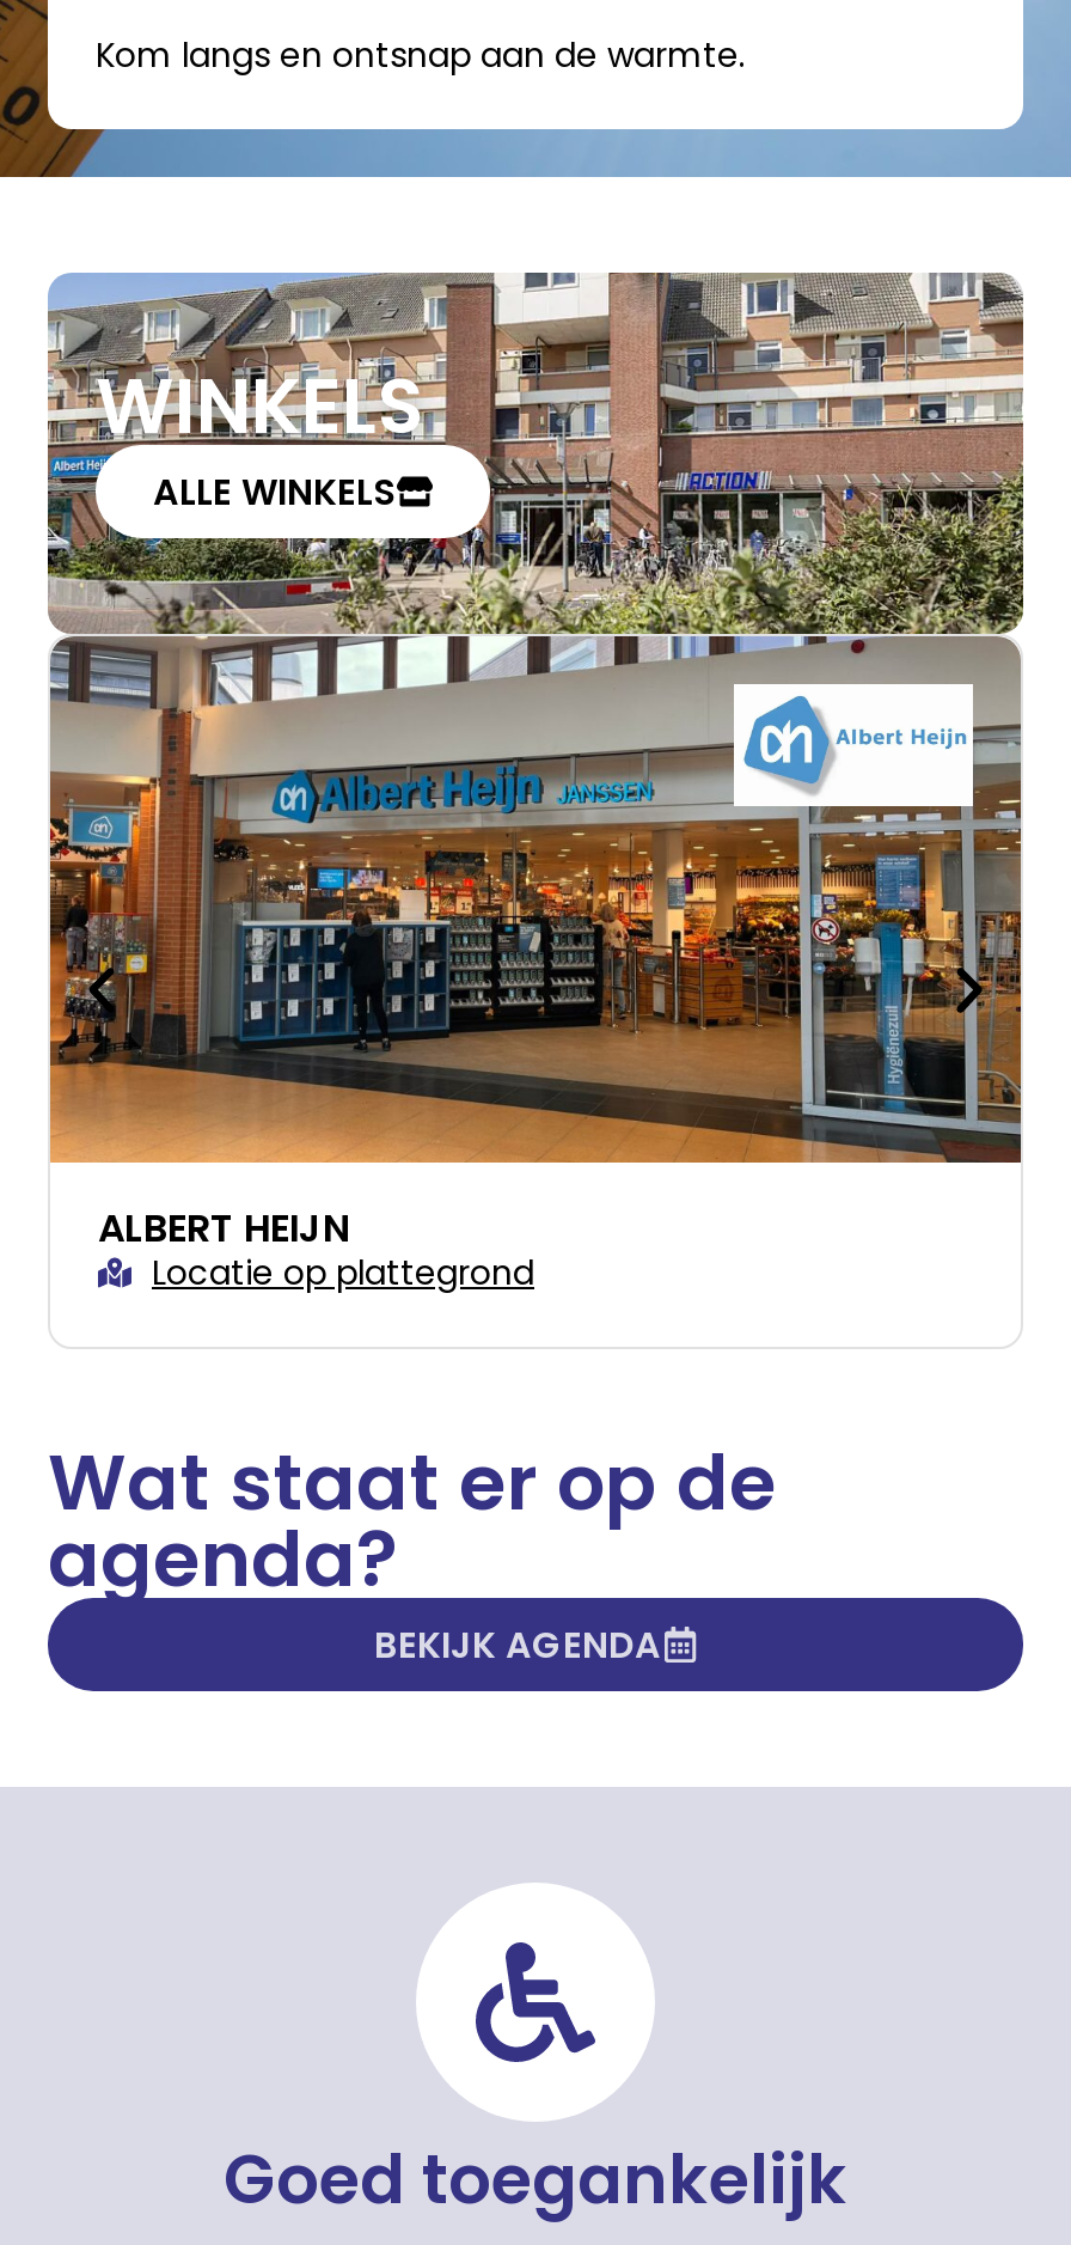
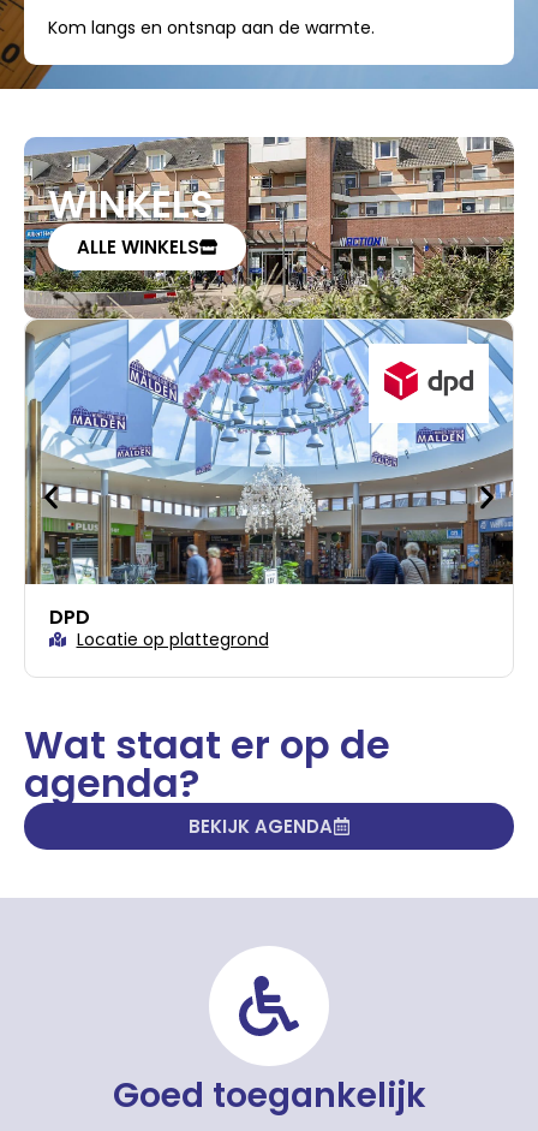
[48,634,1023,1255] [image] | ALBERT HEIJN -> [24,319,514,630] [image] | DPD

